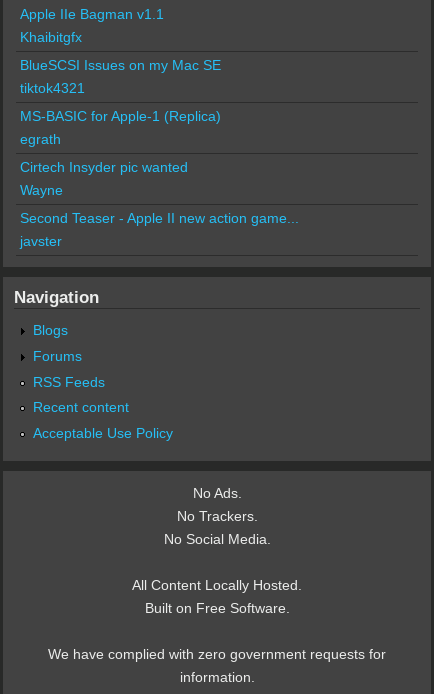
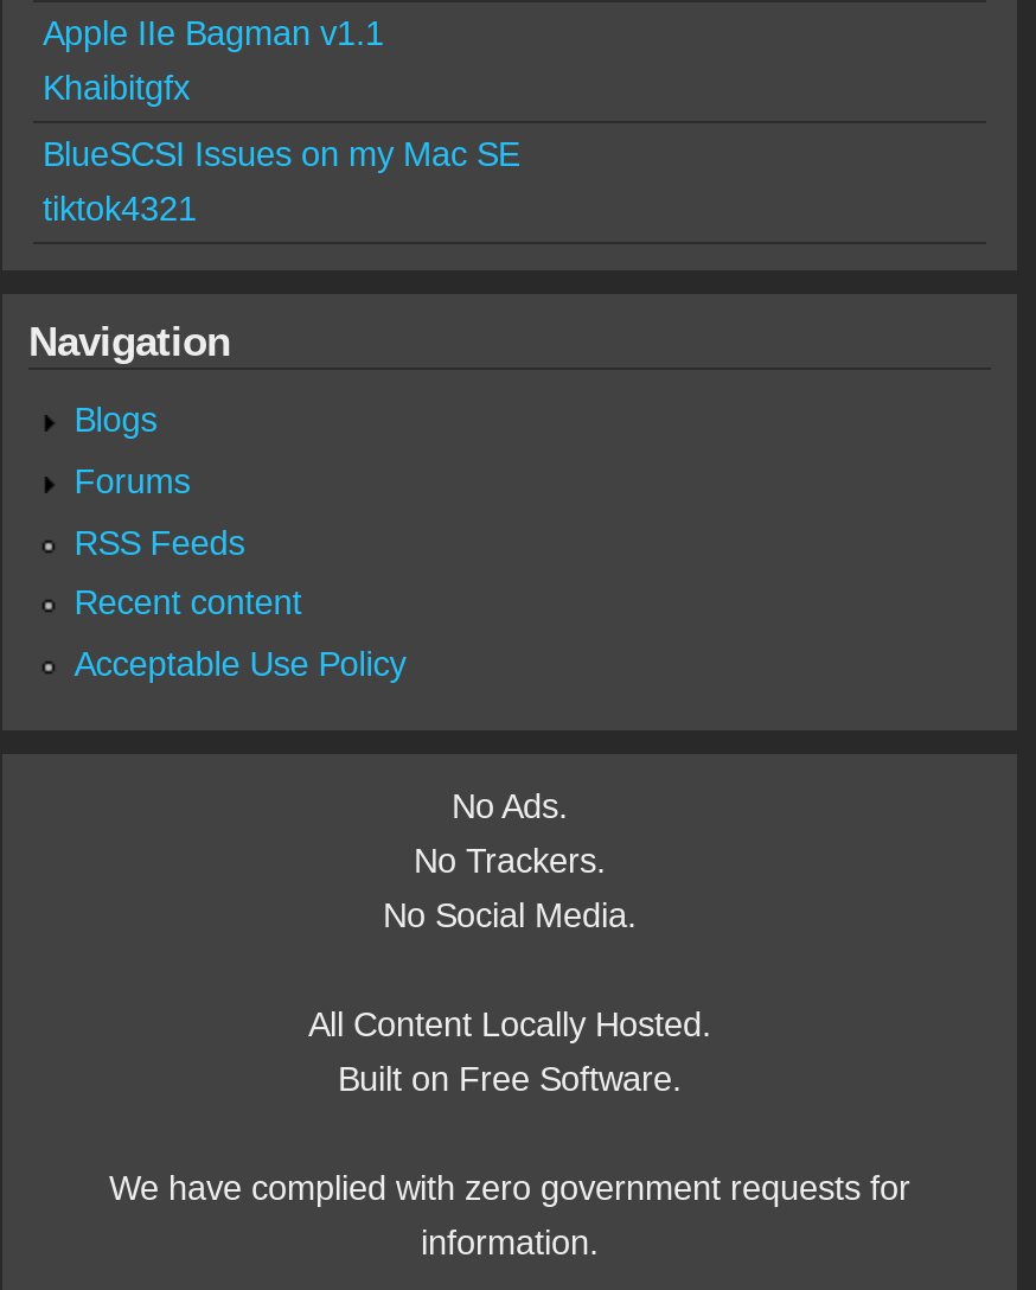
[20,108,299,249] MS-BASIC for Apple-1 (Replica) | egrath | Cirtech Insyder pic wanted | Wayne | Second Teaser - Apple II new action game... | javster -> none

